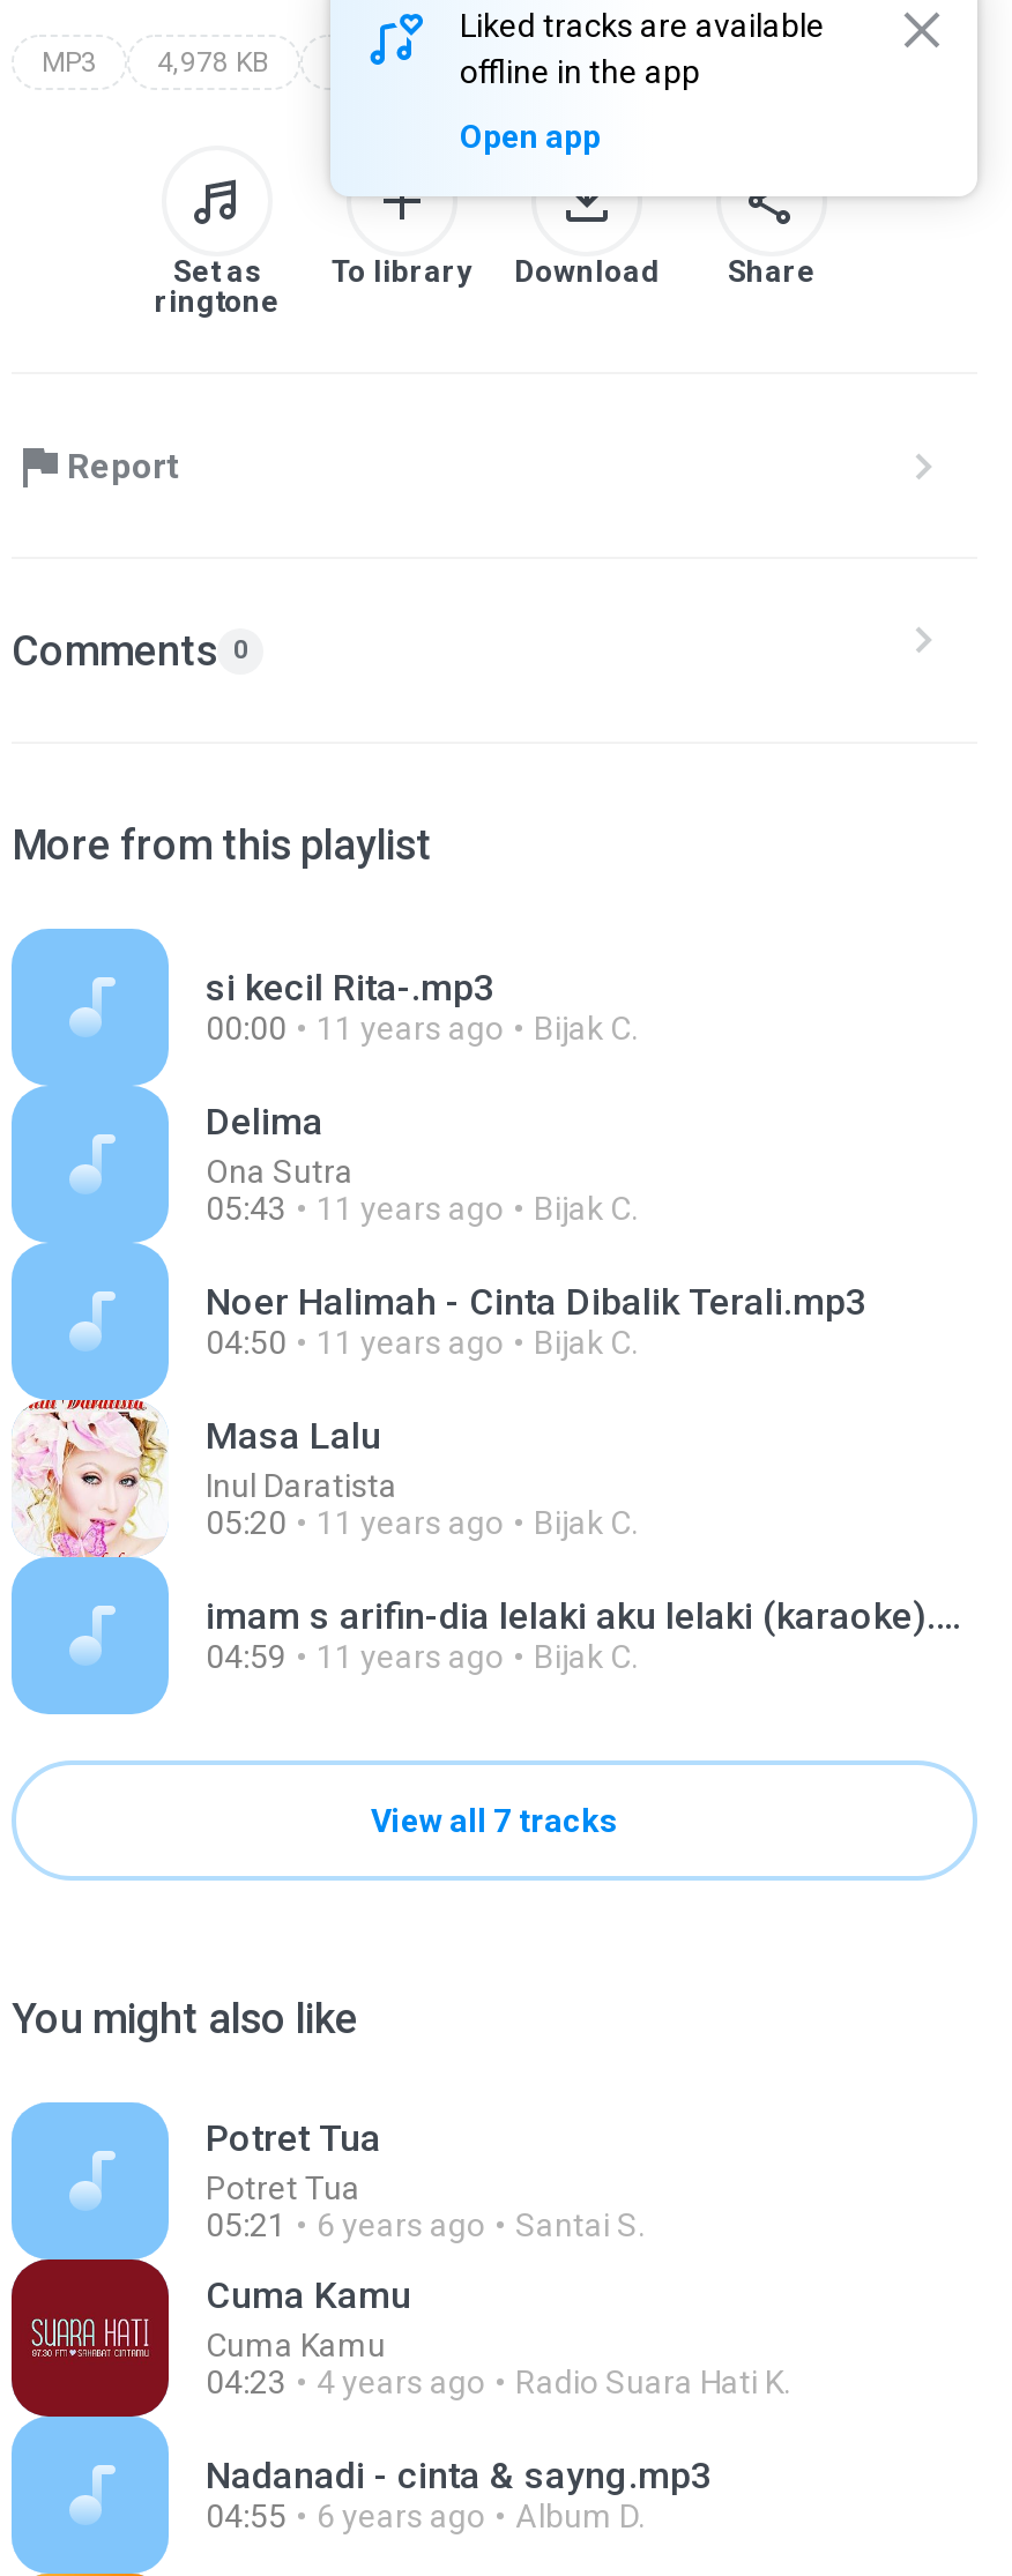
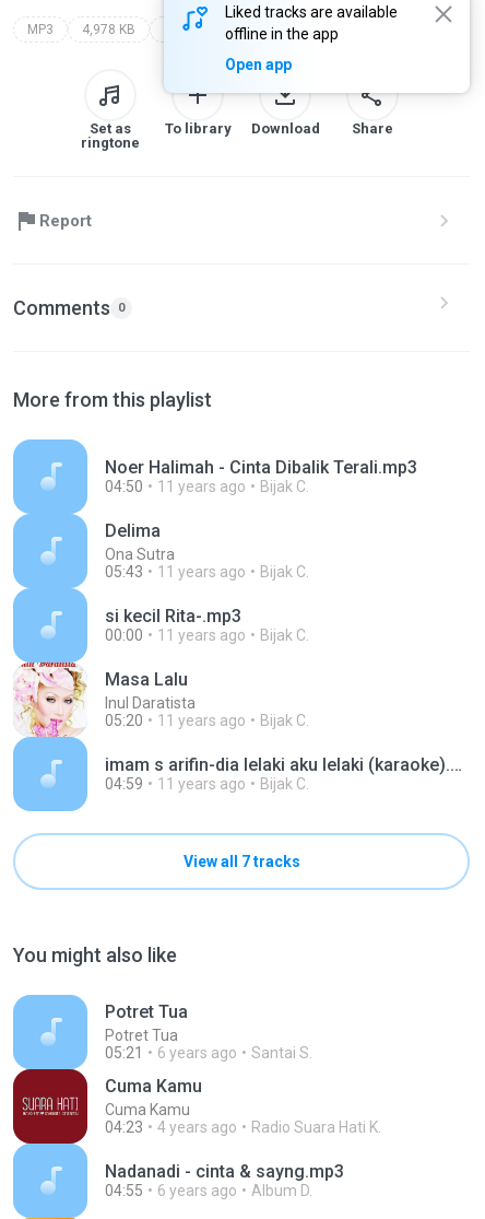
moved [206,966,494,1047] -> [105,606,241,644]: si kecil Rita-.mp3 | 00:00
moved [206,1280,866,1361] -> [105,457,417,495]: Noer Halimah - Cinta Dibalik Terali.mp3 | 04:50

